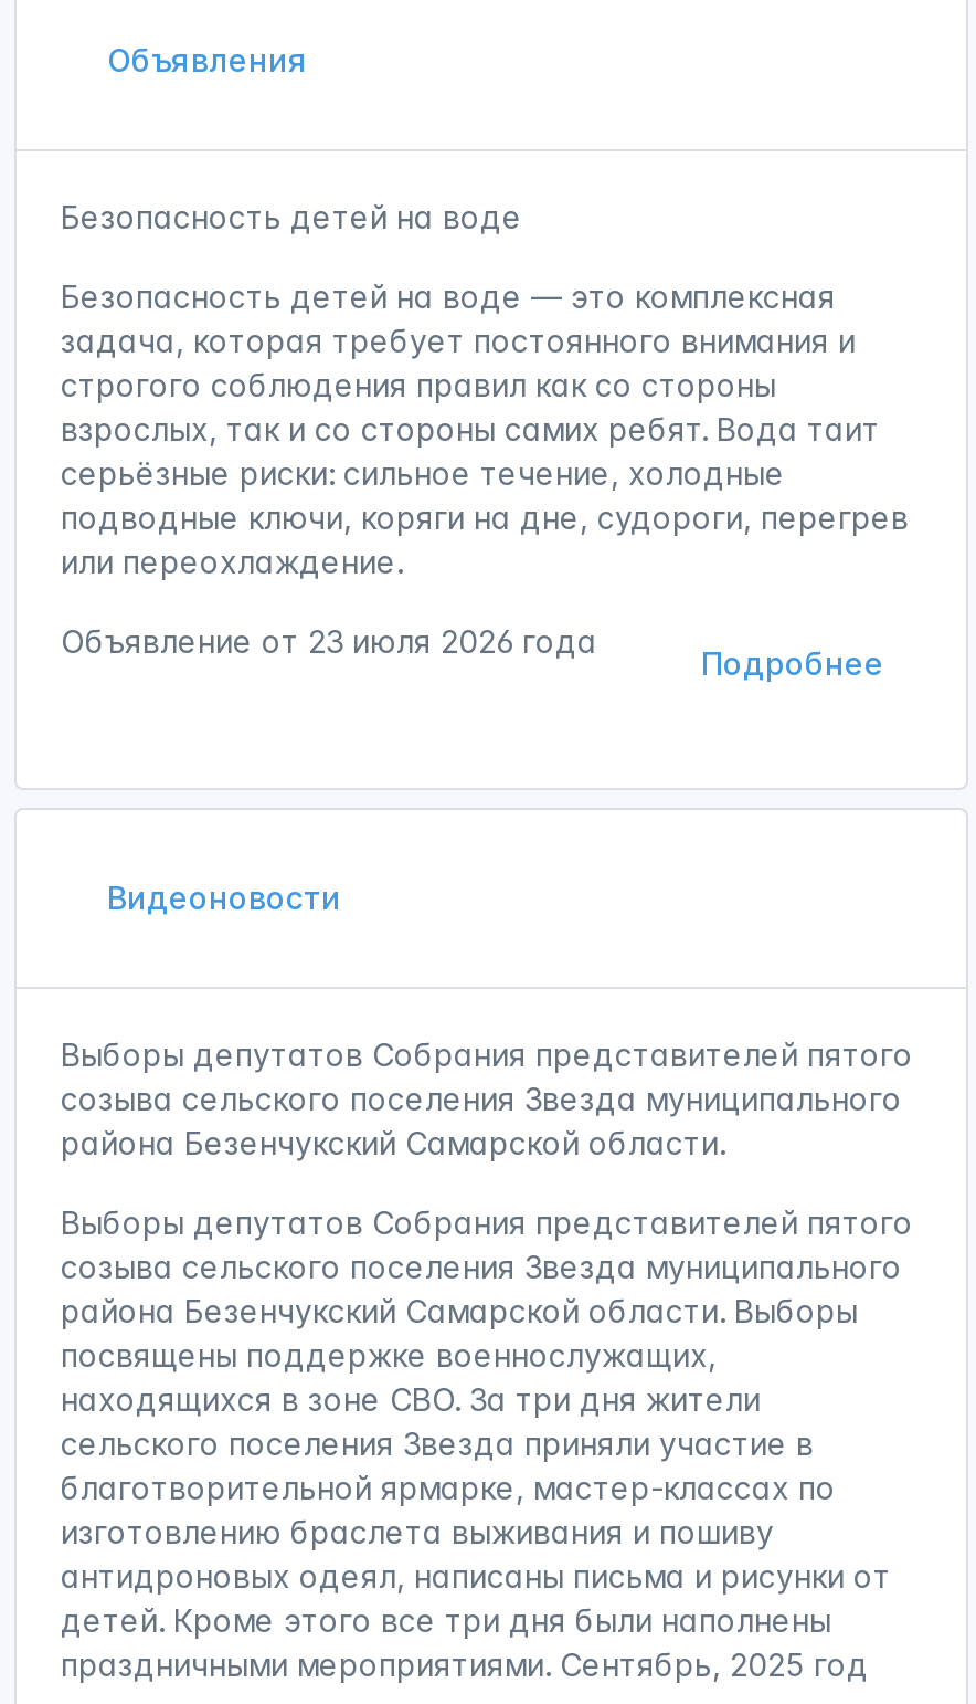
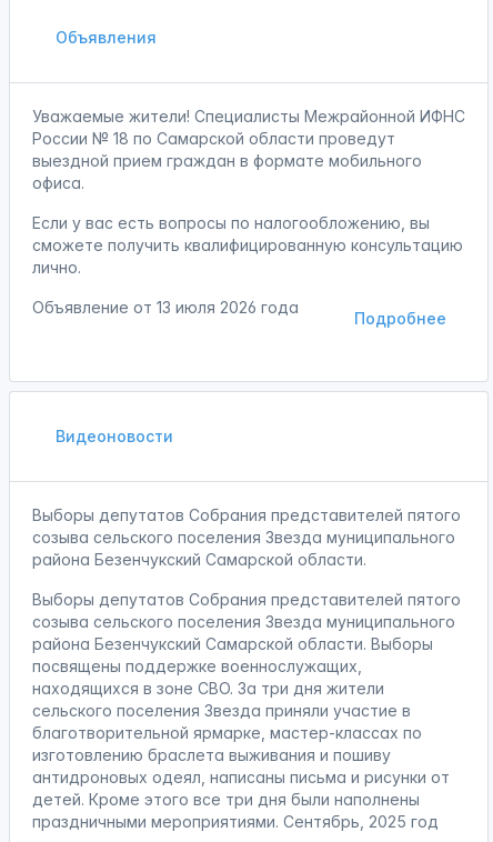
[61,198,522,235] Безопасность детей на воде -> [32,107,465,192] Уважаемые жители! Специалисты Межрайонной ИФНС | России № 18 по Самарской области проведут | выездной прием граждан в формате мобильного | офиса.
[61,277,909,580] Безопасность детей на воде — это комплексная | задача, которая требует постоянного внимания и | строгого соблюдения правил как со стороны | взрослых, так и со стороны самих ребят. Вода таит | серьёзные риски: сильное течение, холодные | подводные ключи, коряги на дне, судороги, перегрев | или переохлаждение. -> [32,213,463,277] Если у вас есть вопросы по налогообложению, вы | сможете получить квалифицированную консультацию | лично.
[61,622,597,660] Объявление от 23 июля 2026 года -> [32,298,299,317] Объявление от 13 июля 2026 года

